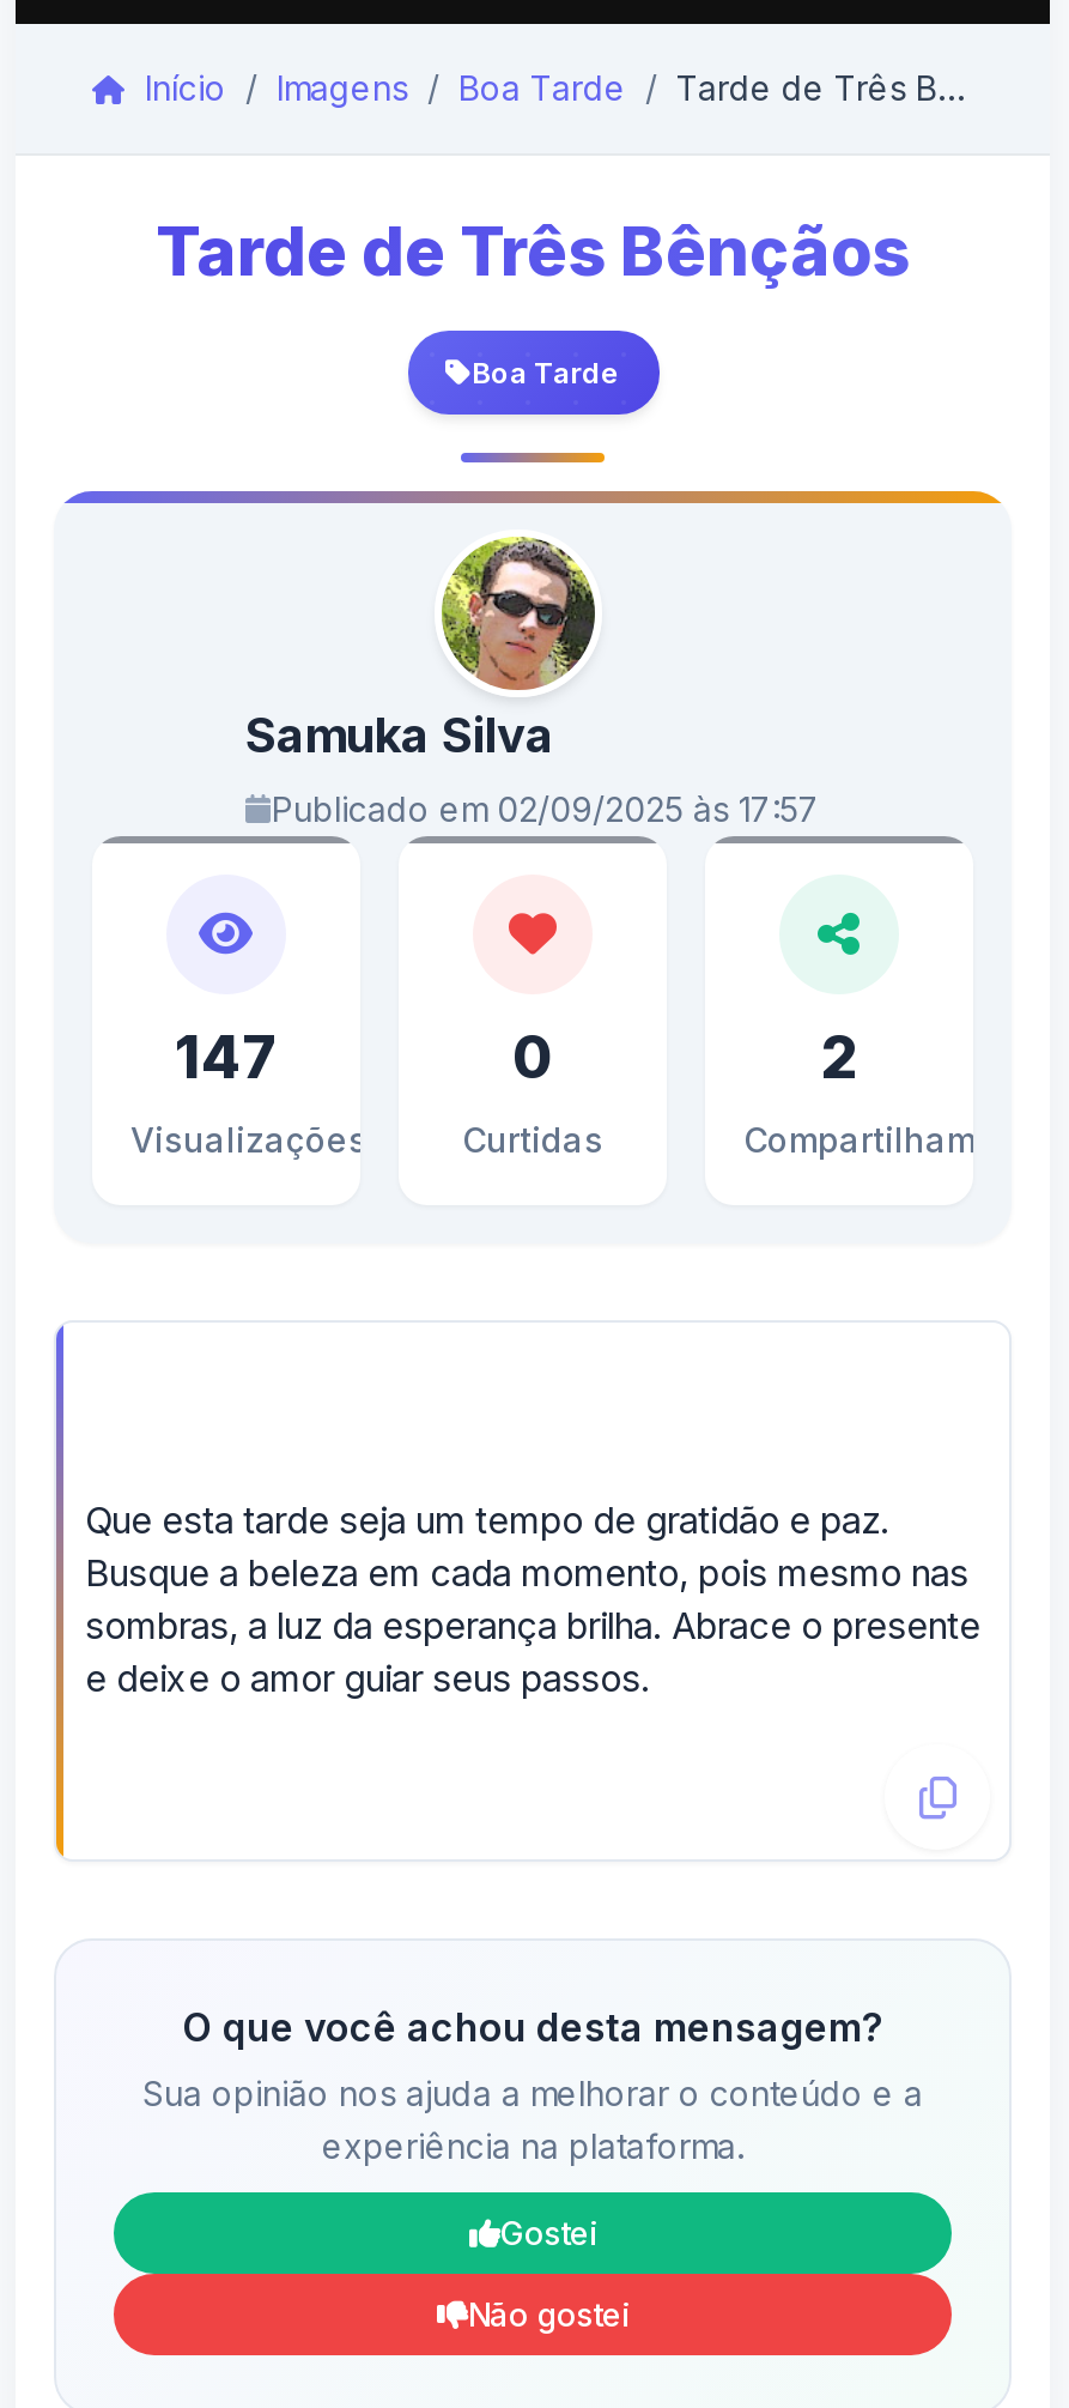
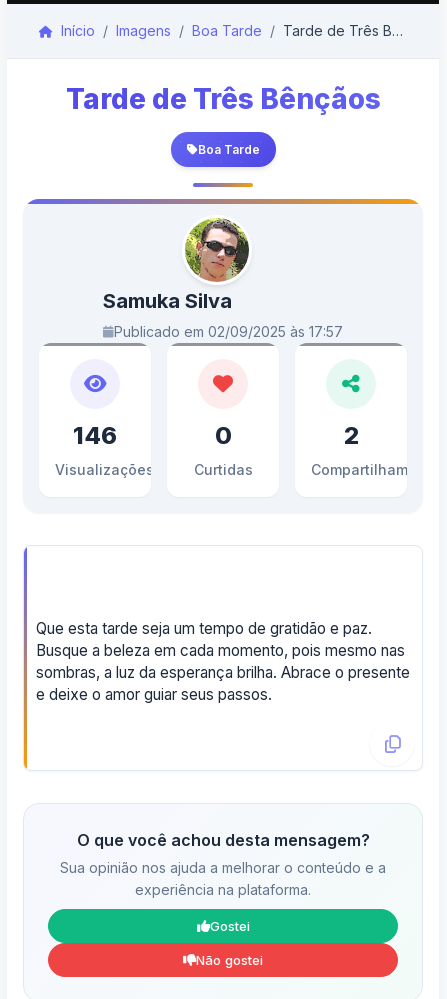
[175,1024,278,1093] 147 -> [73,421,117,450] 146

